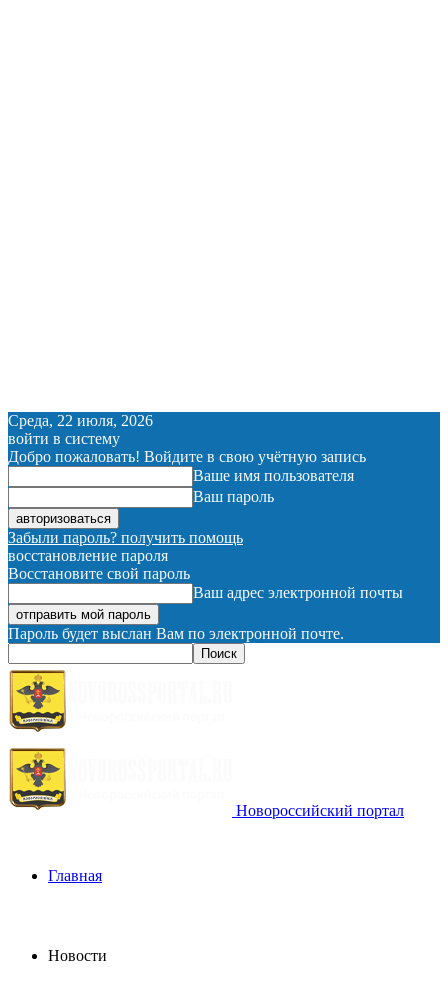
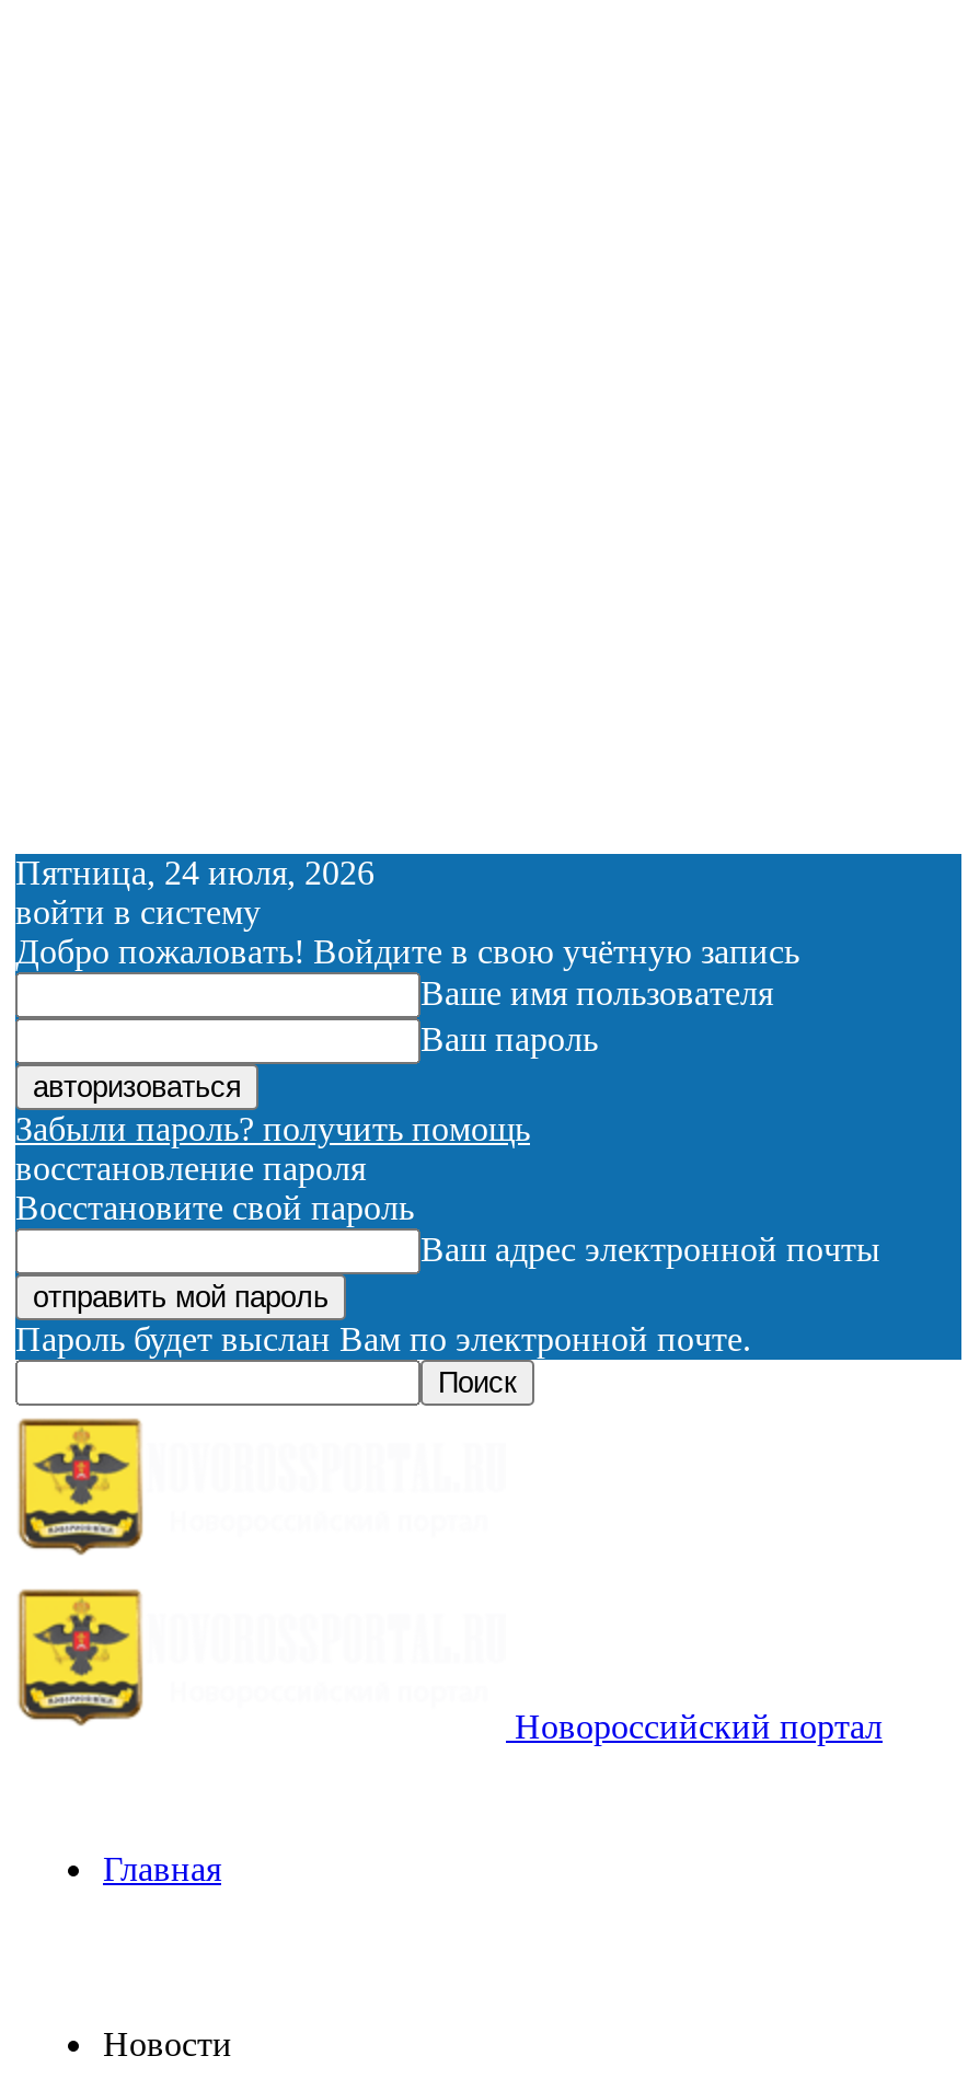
[8,412,153,429] Среда, 22 июля, 2026 -> [15,854,374,891] Пятница, 24 июля, 2026

